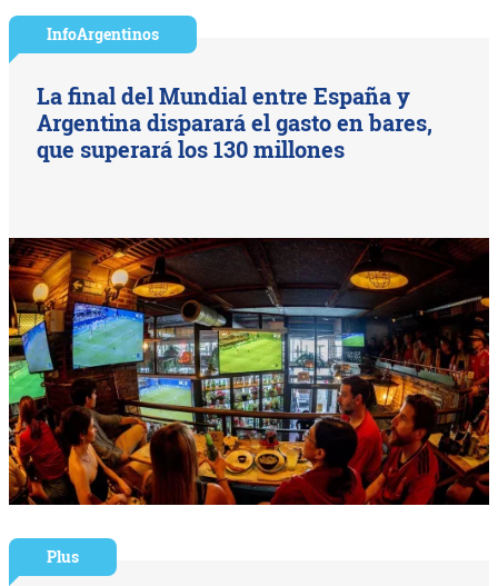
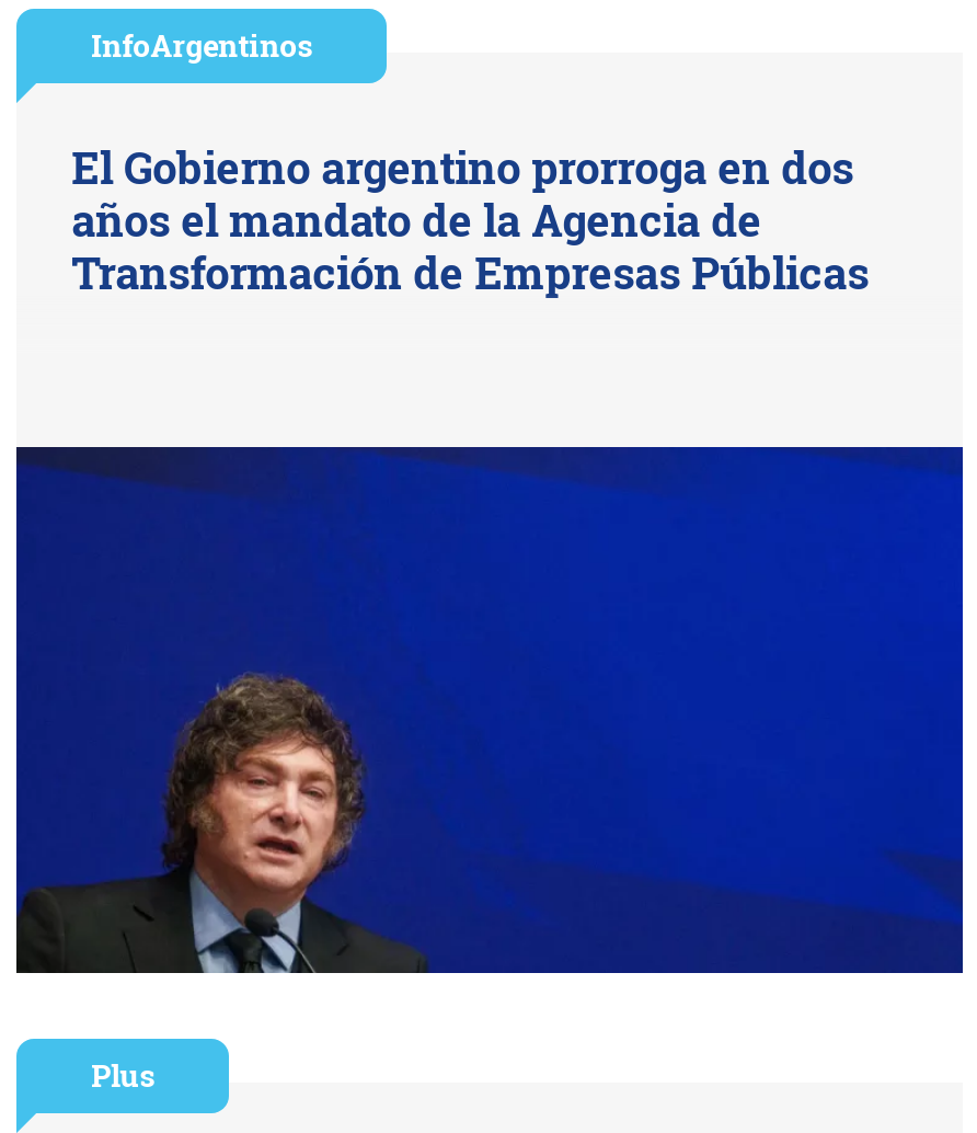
[37,81,433,163] La final del Mundial entre España y | Argentina disparará el gasto en bares, | que superará los 130 millones -> [71,138,869,300] El Gobierno argentino prorroga en dos | años el mandato de la Agencia de | Transformación de Empresas Públicas
[8,237,490,506] [image] -> [14,445,965,975] [image]

